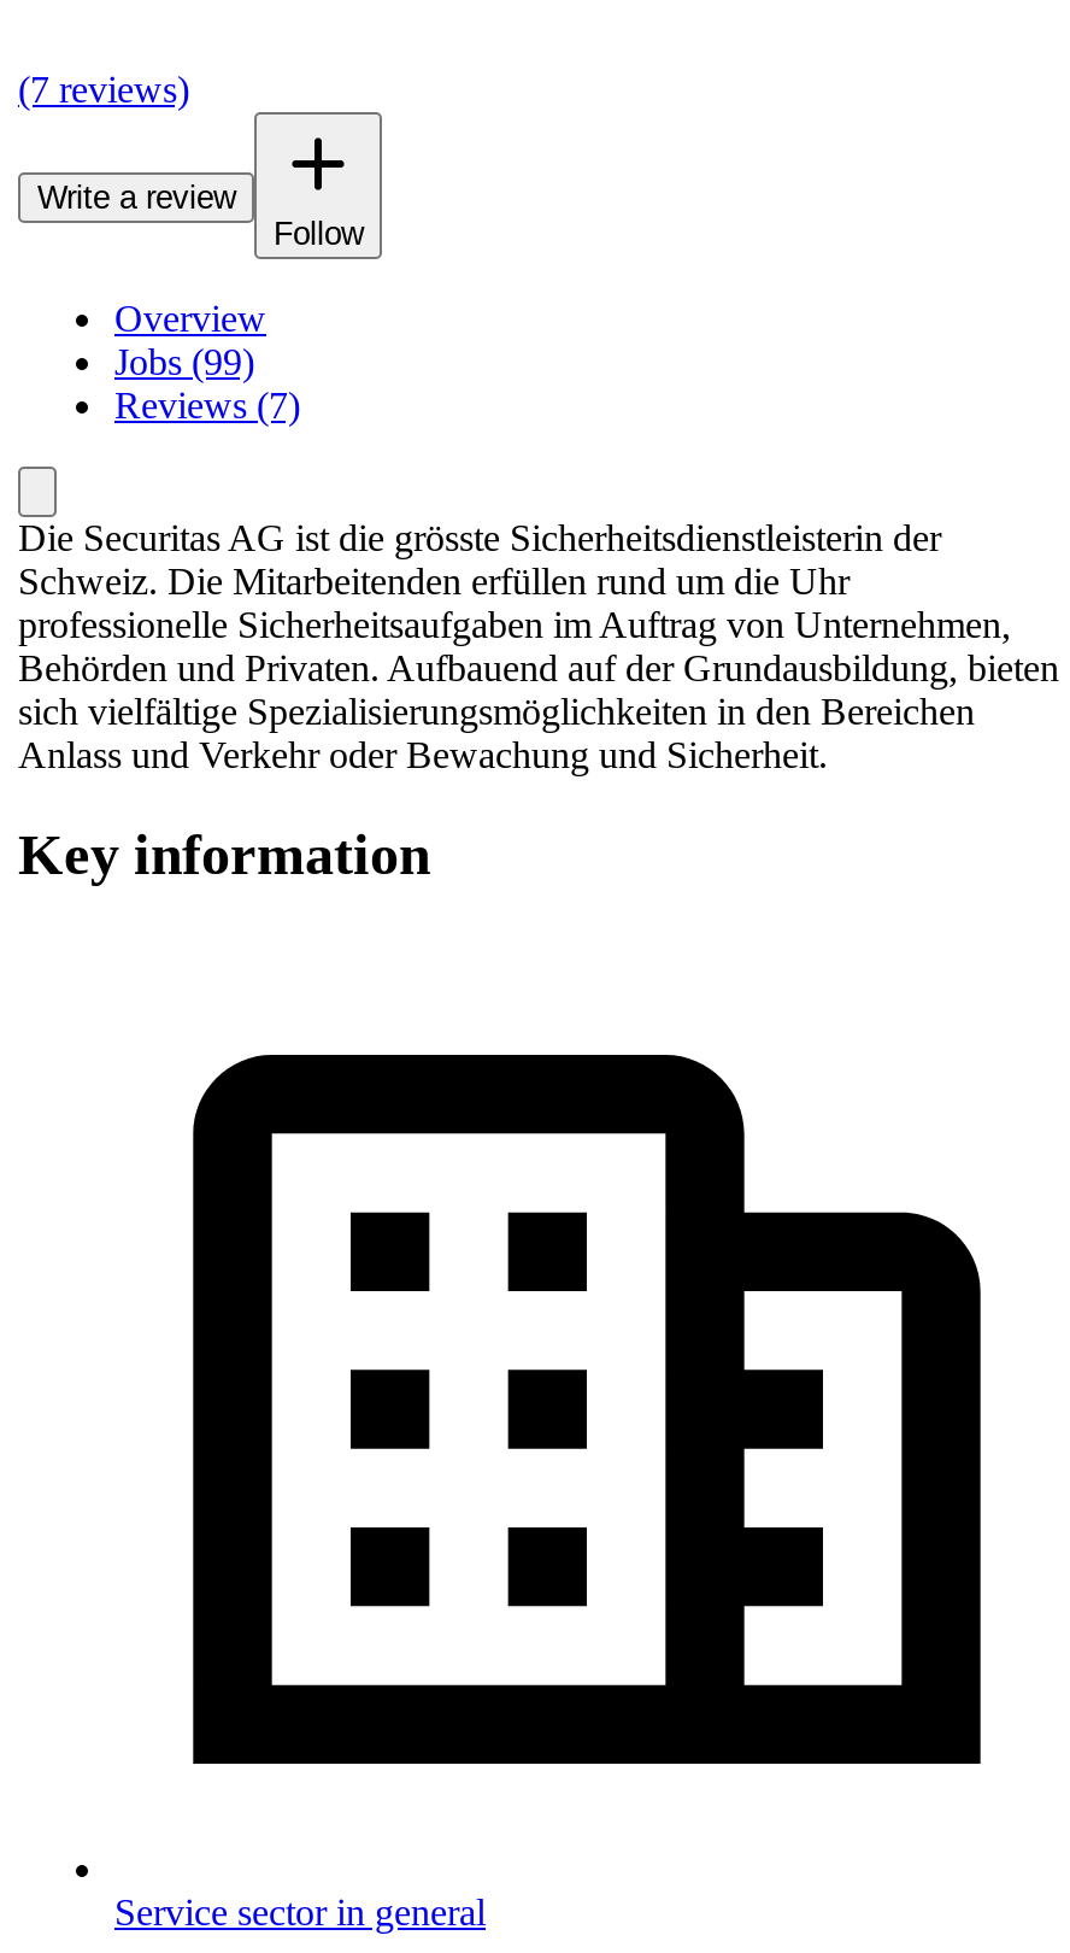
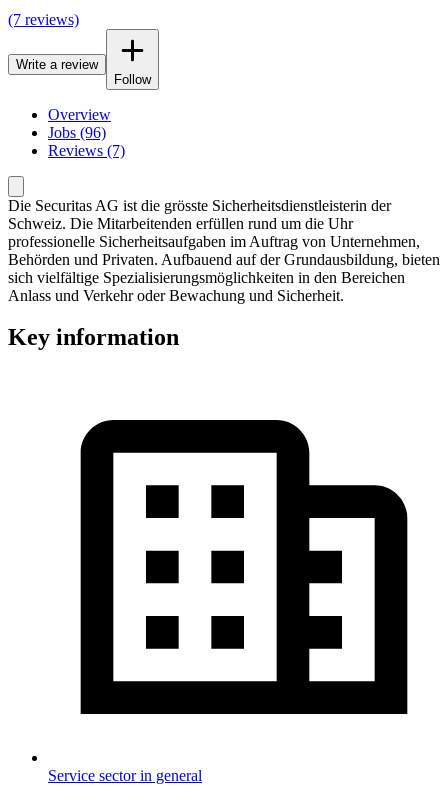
[114,340,254,381] Jobs (99) -> [48,123,106,140] Jobs (96)

